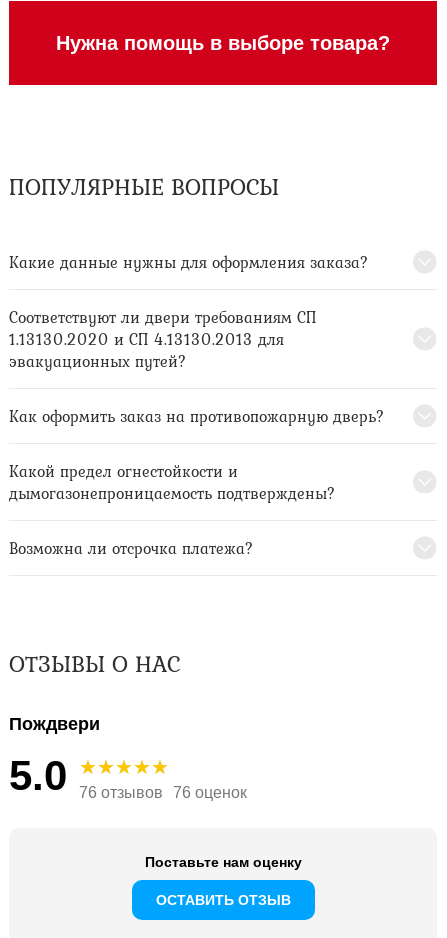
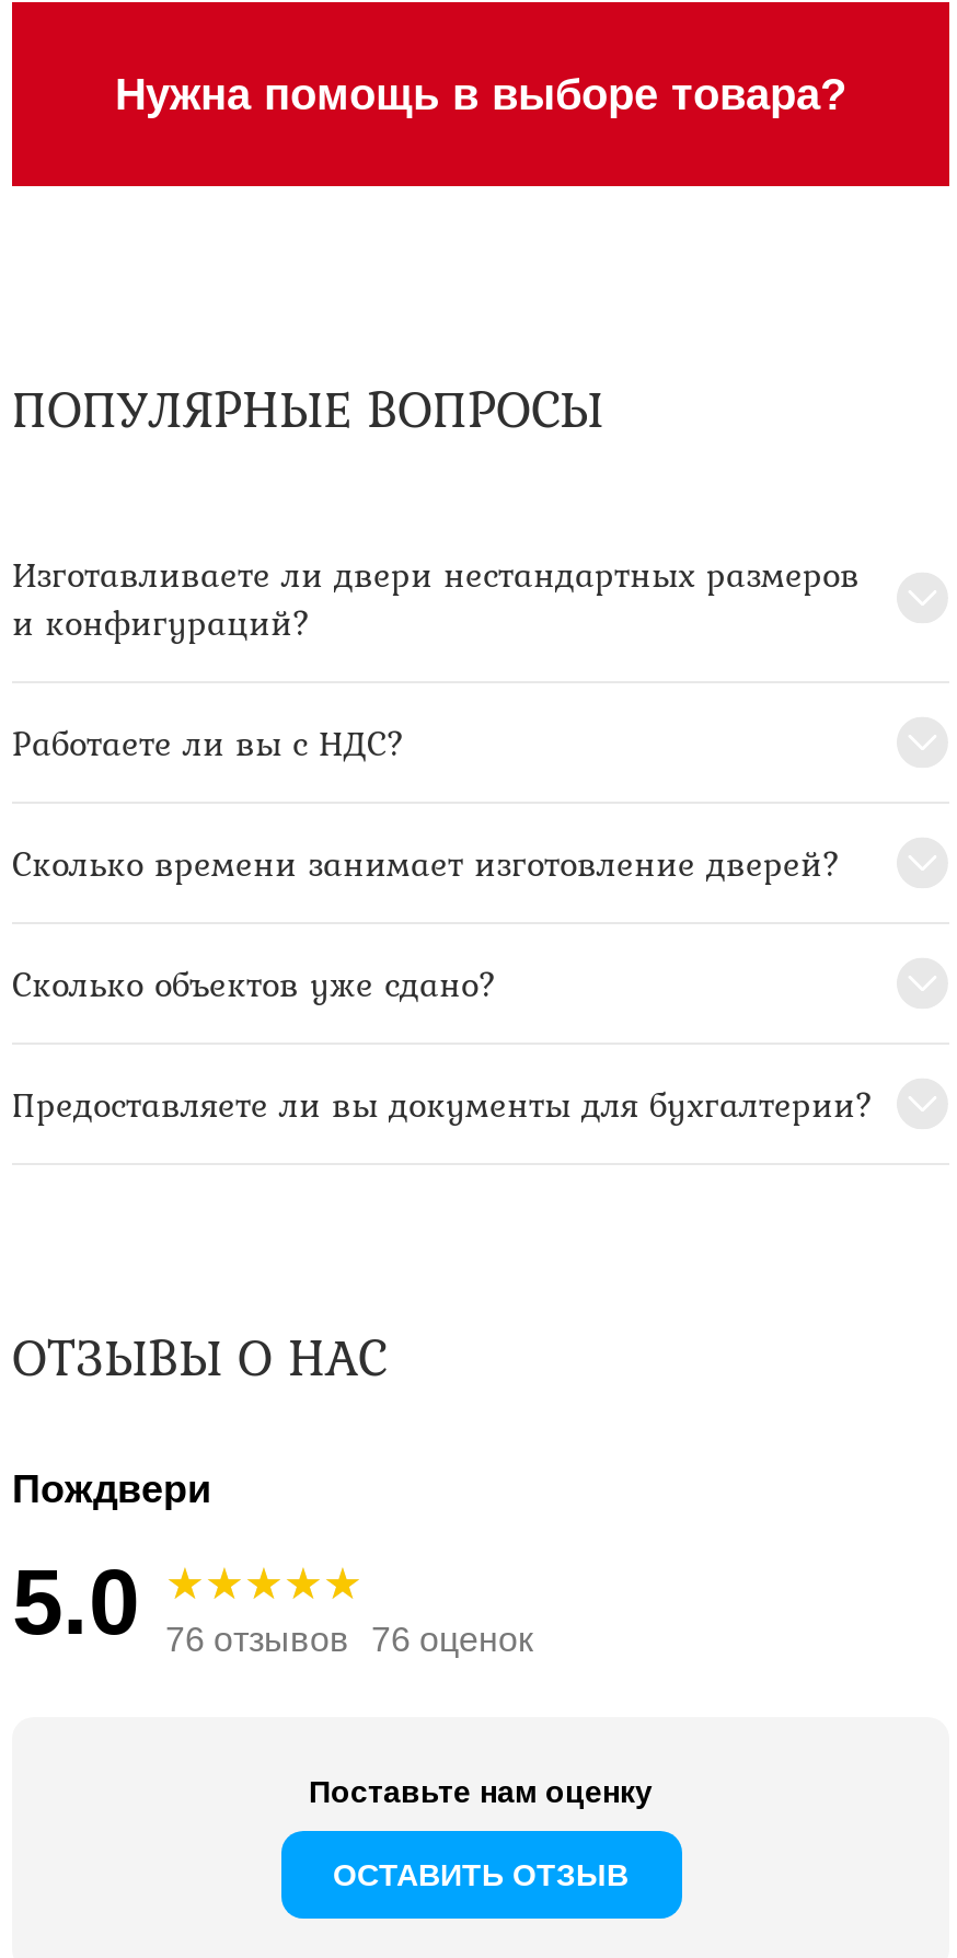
[9,250,369,274] Какие данные нужны для оформления заказа? -> [12,548,860,649] Изготавливаете ли двери нестандартных размеров | и конфигураций?
[9,305,317,373] Соответствуют ли двери требованиям СП | 1.13130.2020 и СП 4.13130.2013 для | эвакуационных путей? -> [12,717,406,769] Работаете ли вы с НДС?
[9,404,385,428] Как оформить заказ на противопожарную дверь? -> [12,837,842,890] Сколько времени занимает изготовление дверей?
[9,459,336,505] Какой предел огнестойкости и | дымогазонепроницаемость подтверждены? -> [12,958,498,1010] Сколько объектов уже сдано?
[9,536,254,560] Возможна ли отсрочка платежа? -> [12,1078,875,1131] Предоставляете ли вы документы для бухгалтерии?

